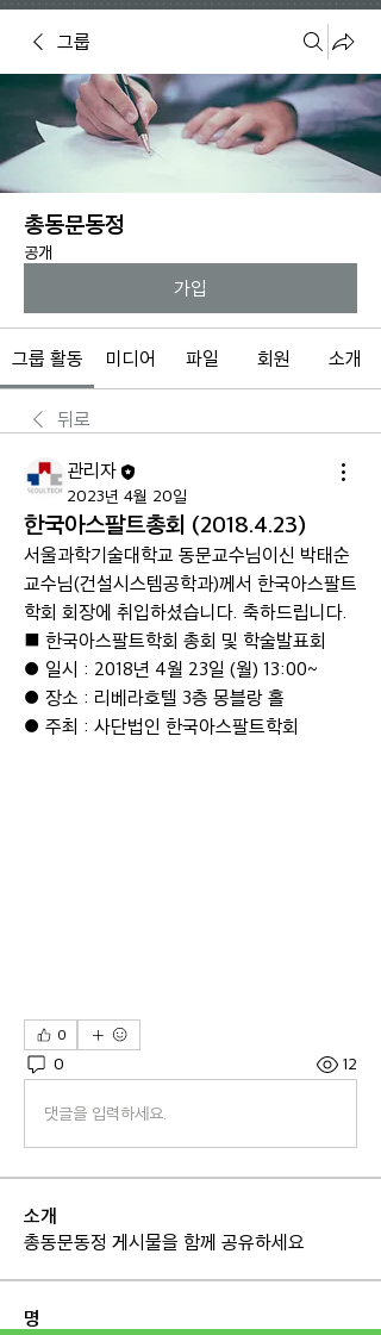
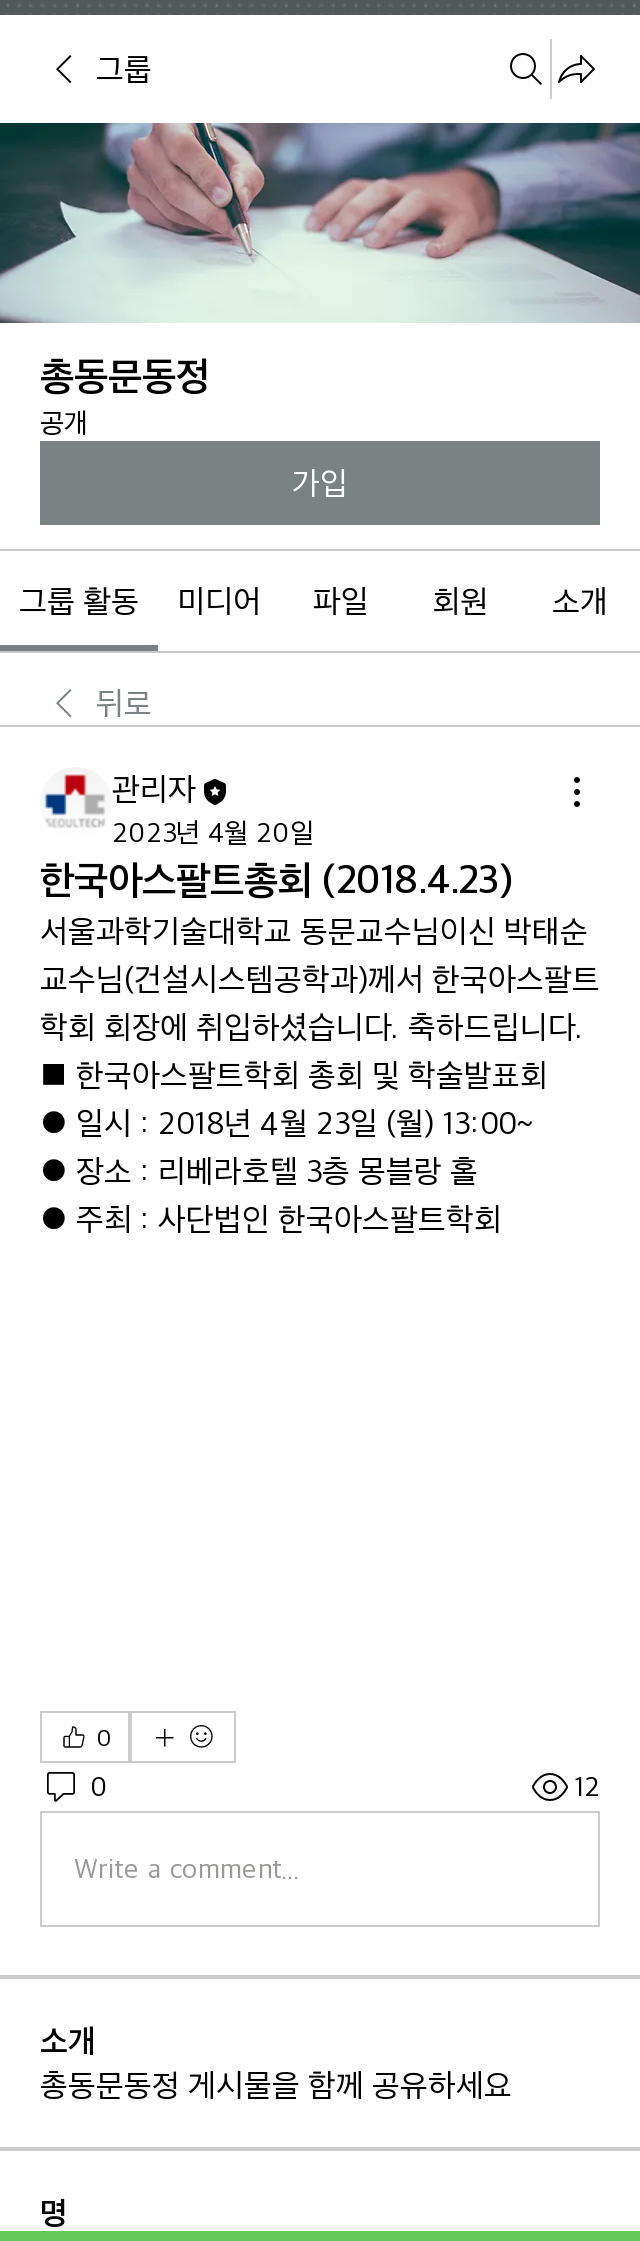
[44,1103,167,1123] 댓글을 입력하세요. -> [74,1851,300,1885] Write a comment...

